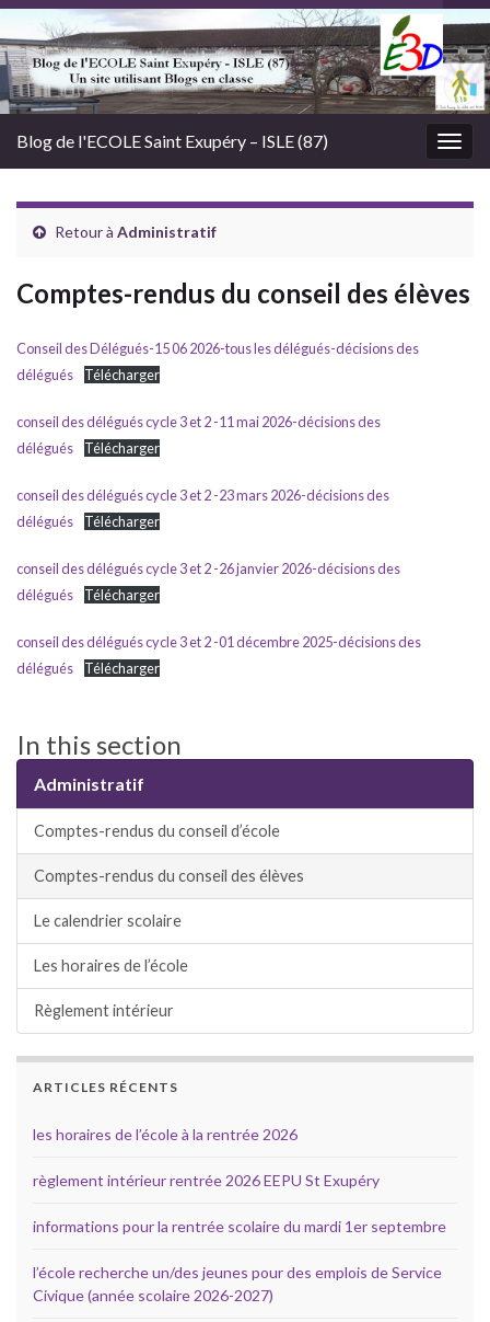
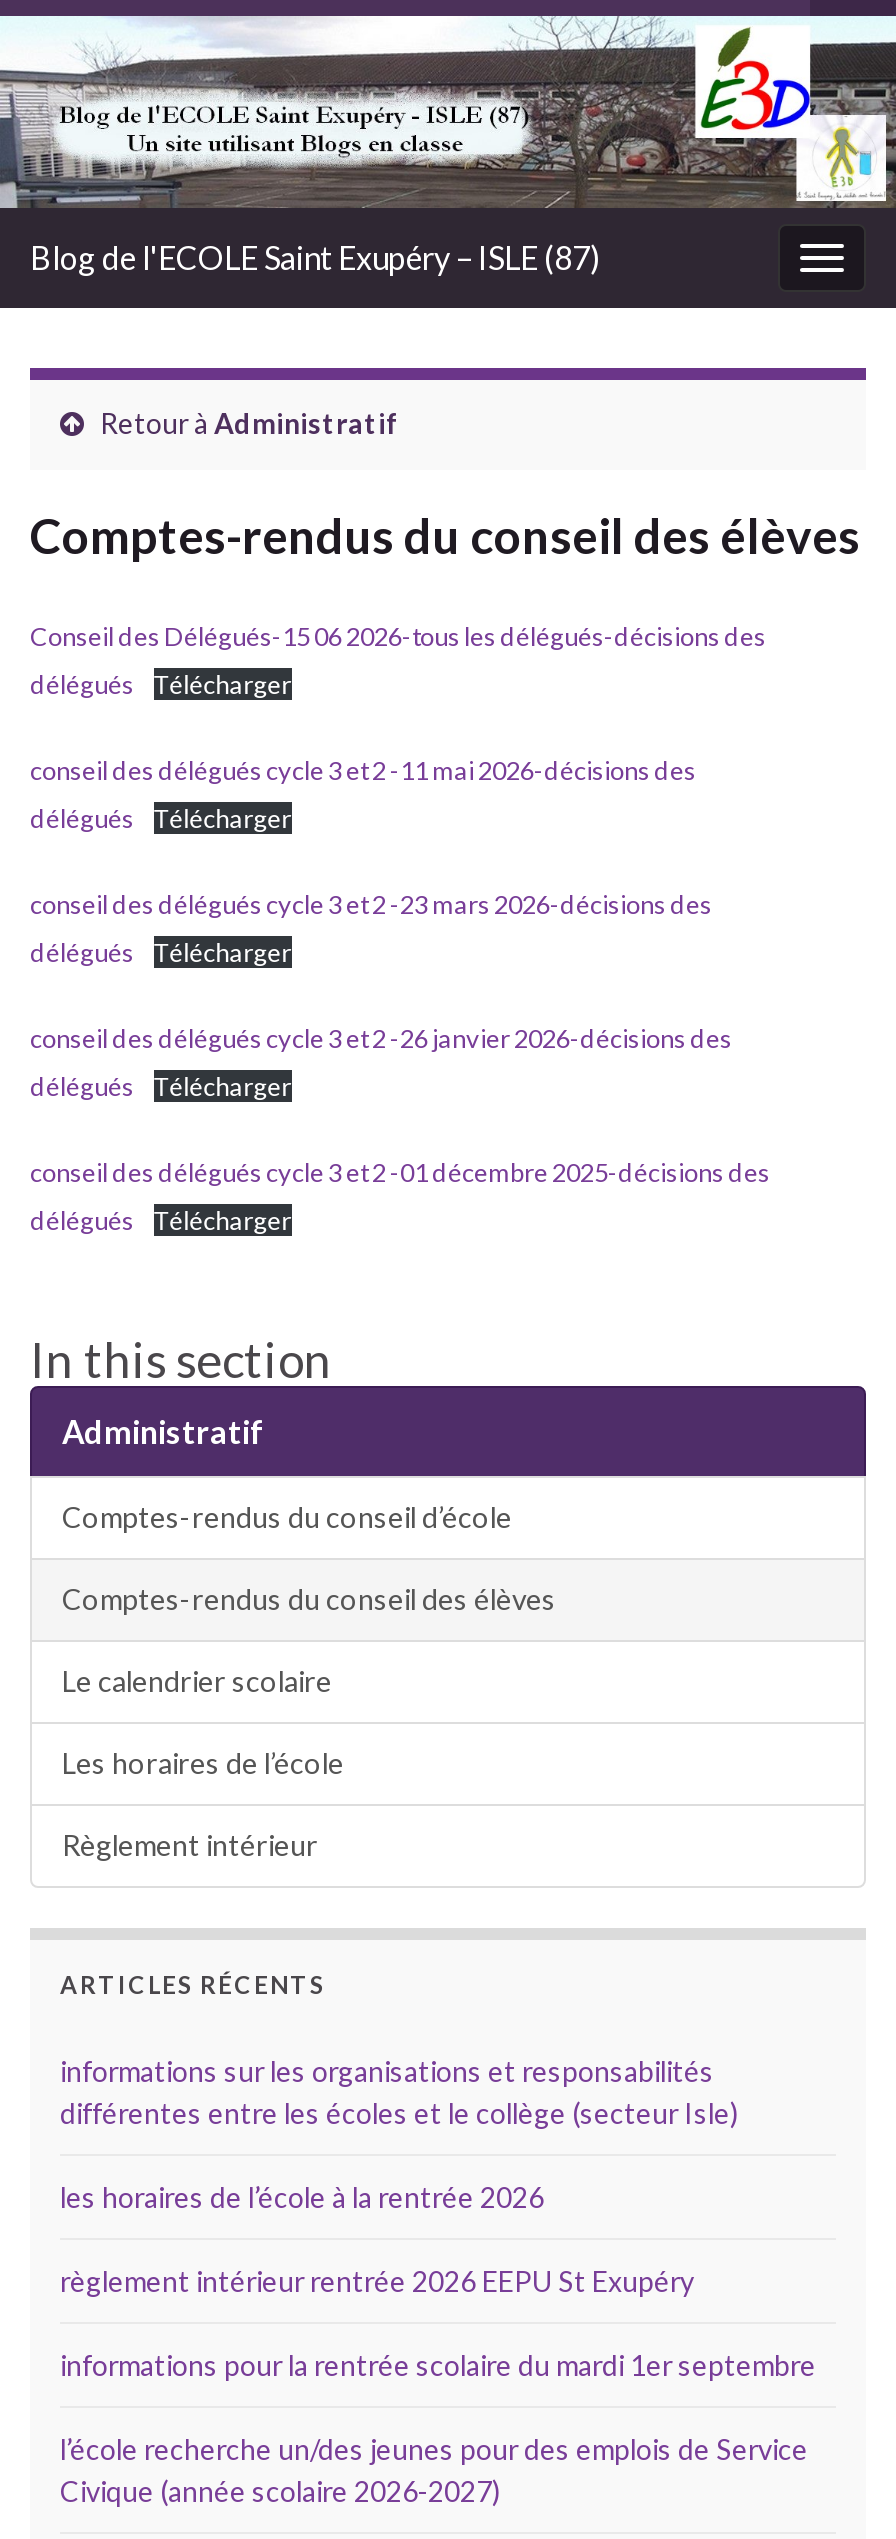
none -> [60,2053,738,2129] informations sur les organisations et responsabilités | différentes entre les écoles et le collège (secteur Isle)

